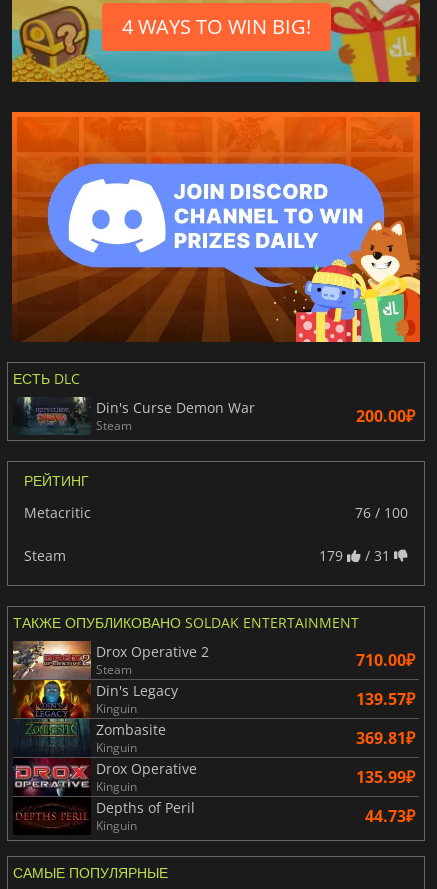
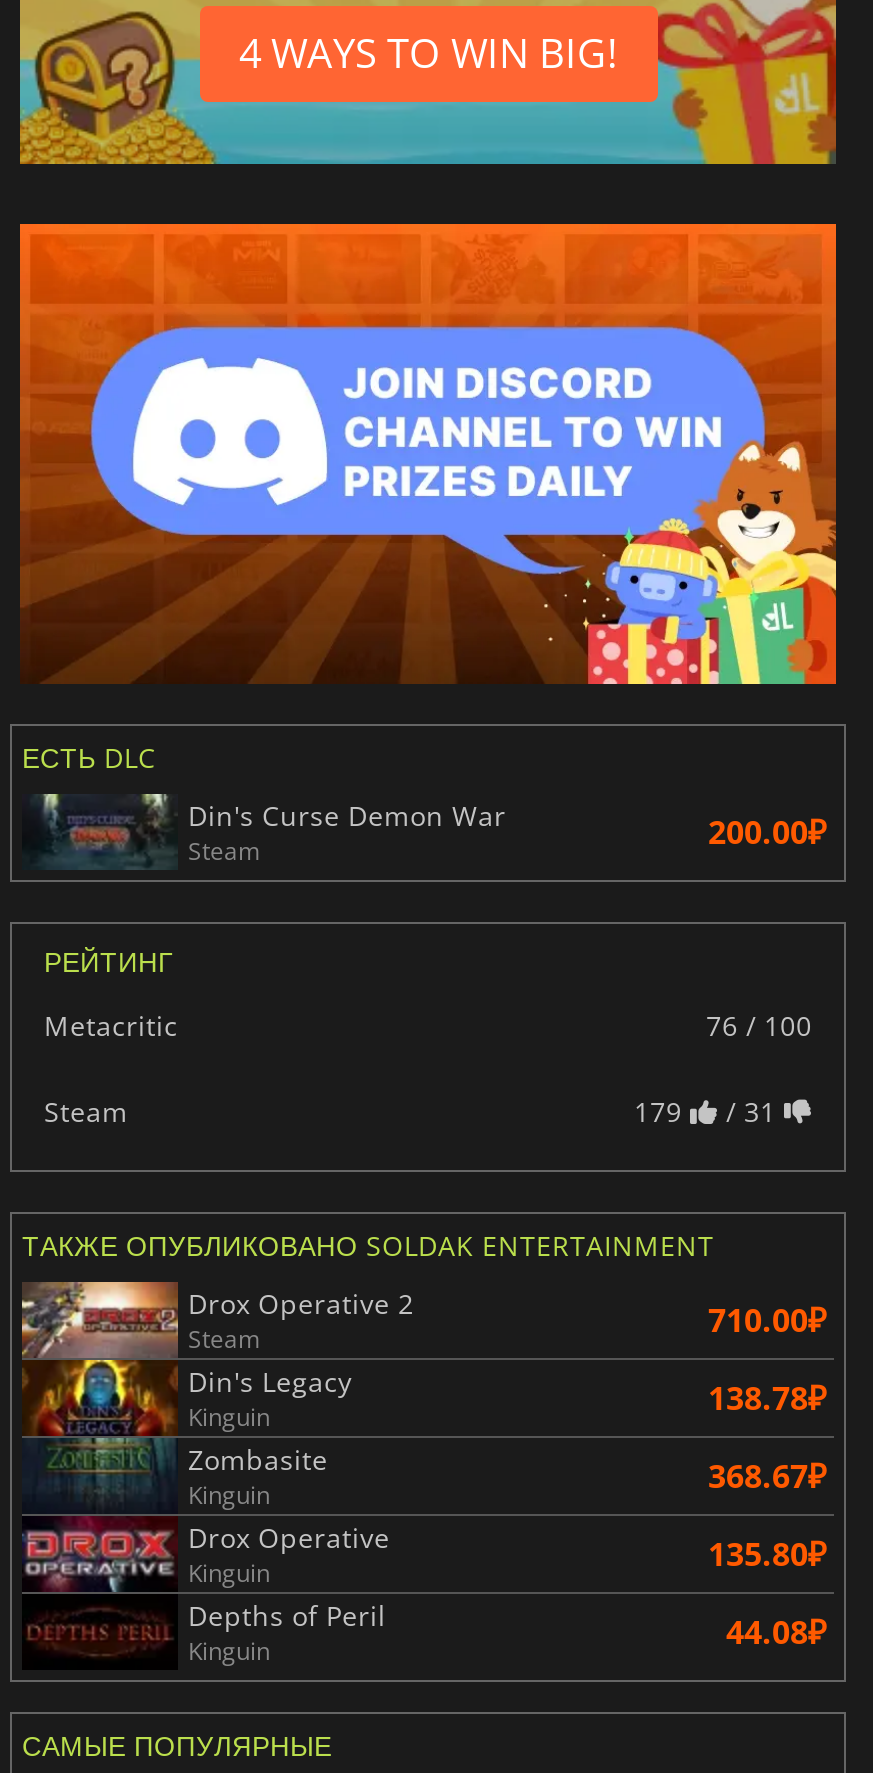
[356,688,415,710] 139.57₽ -> [708,1376,826,1420] 138.78₽
[356,727,415,749] 369.81₽ -> [708,1454,826,1498] 368.67₽
[356,766,415,788] 135.99₽ -> [708,1532,826,1576] 135.80₽
[365,805,415,827] 44.73₽ -> [726,1610,826,1654] 44.08₽

